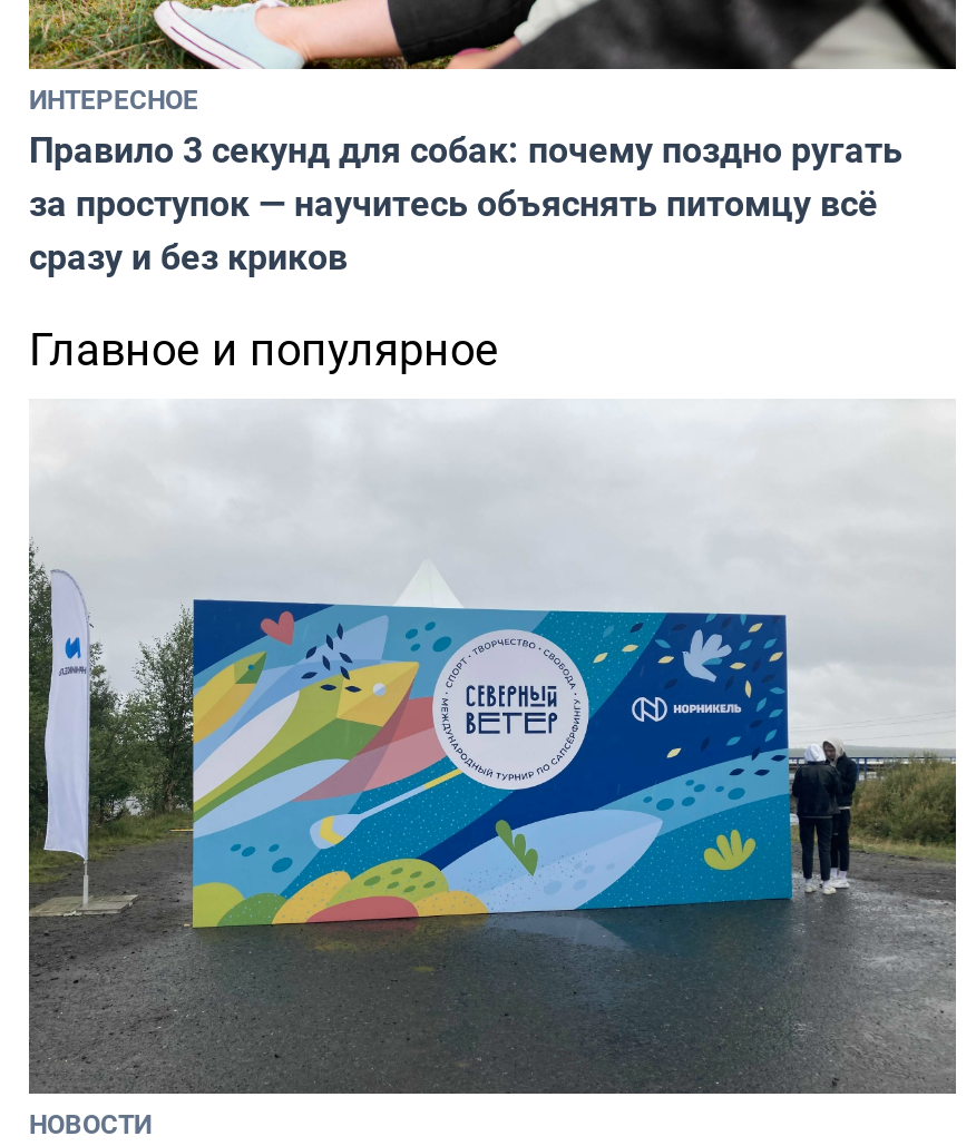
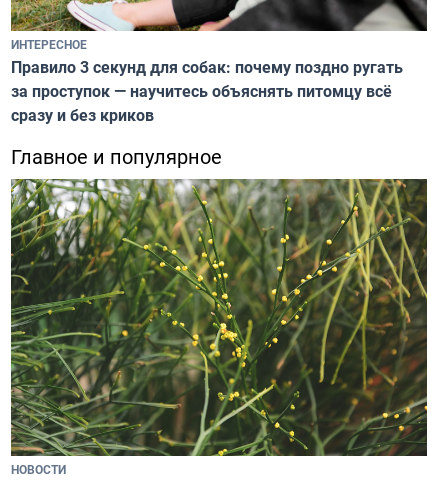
[29,401,956,1094] [image] -> [10,178,428,457] [image]

